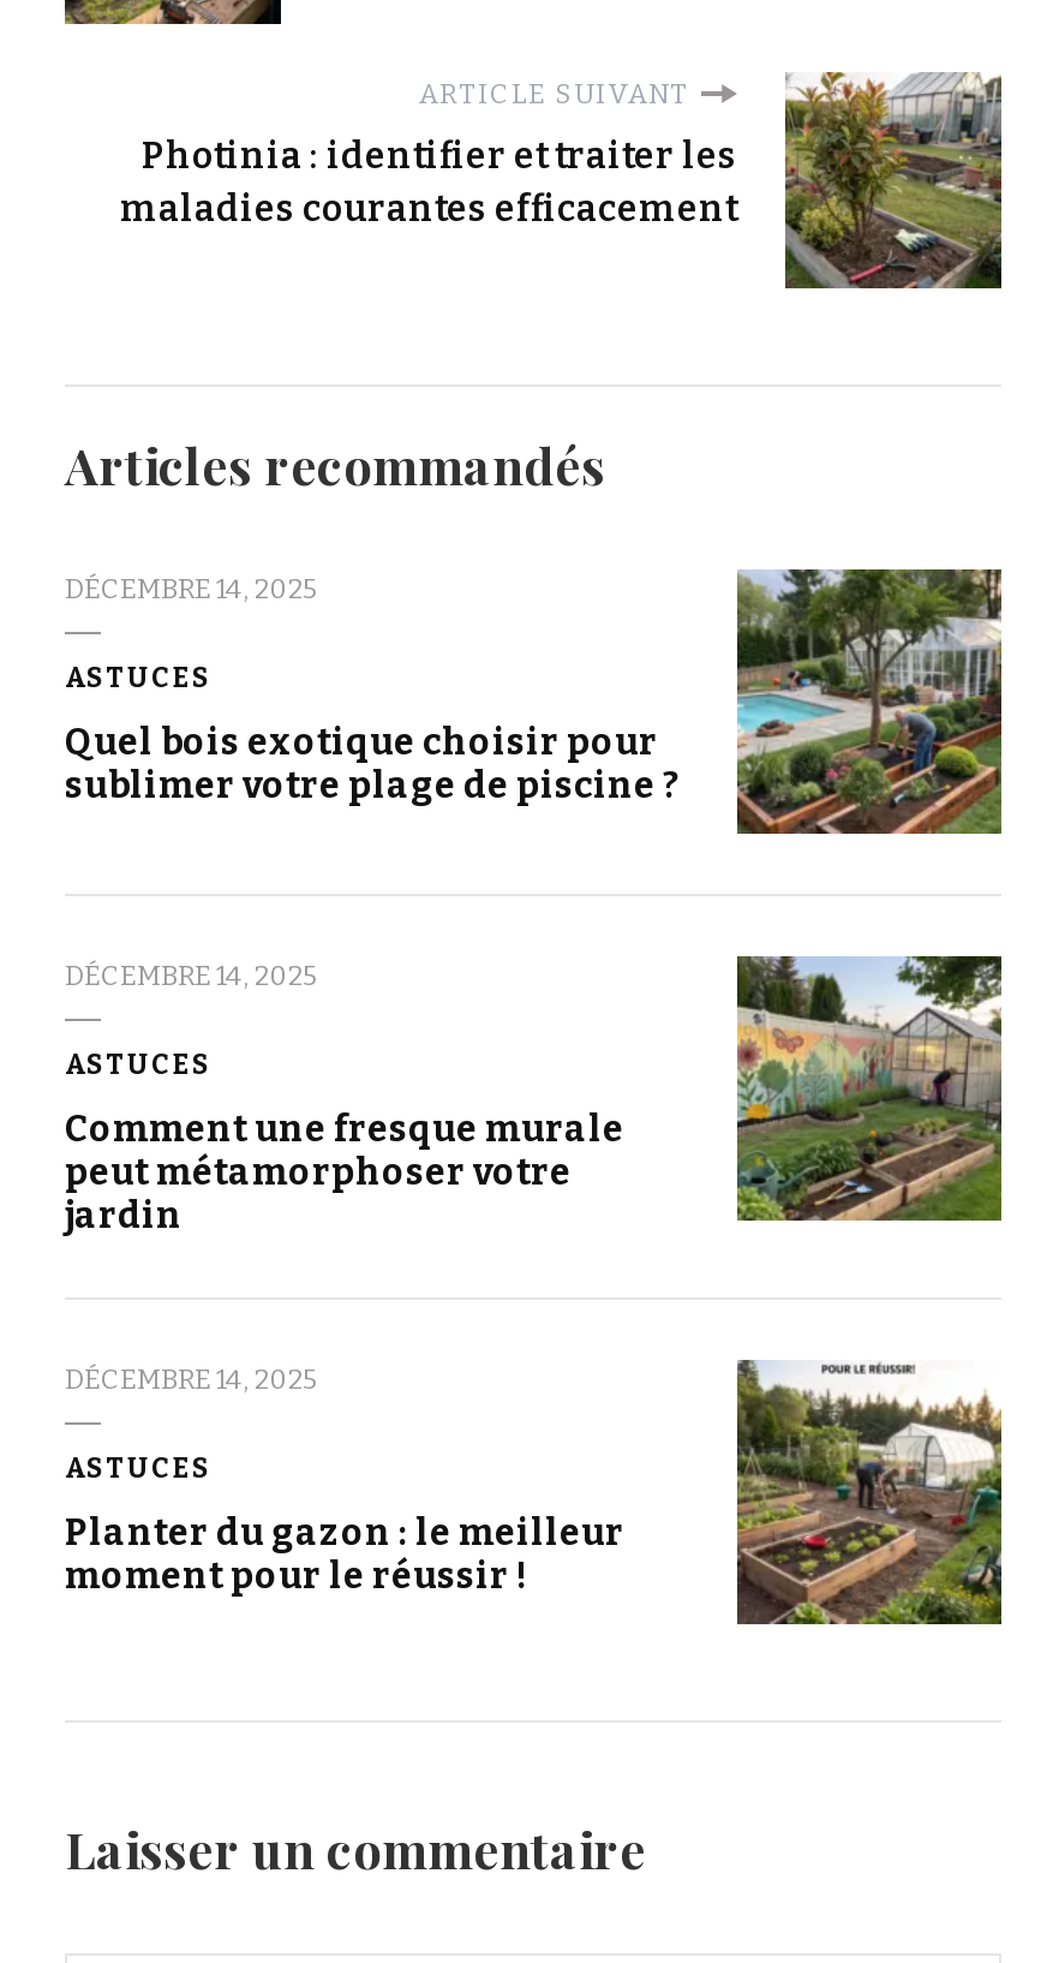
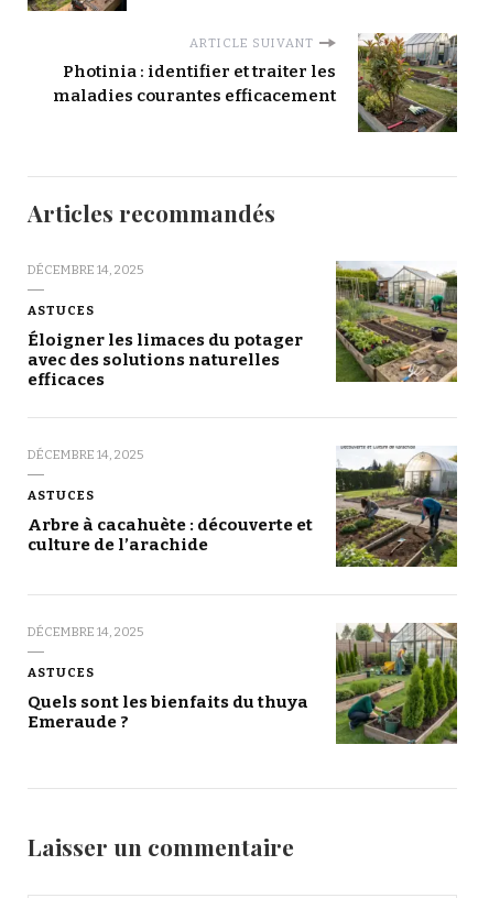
[65,567,1004,836] [image] | Quel bois exotique choisir pour | sublimer votre plage de piscine ? -> [28,261,458,390] [image] | Éloigner les limaces du potager | avec des solutions naturelles | efficaces
[735,954,1004,1223] [image] -> [335,446,458,568] [image]
[65,1109,624,1238] Comment une fresque murale | peut métamorphoser votre | jardin -> [28,515,313,555] Arbre à cacahuète : découverte et | culture de l’arachide
[735,1358,1004,1627] [image] -> [336,622,458,744] [image]
[65,1512,624,1599] Planter du gazon : le meilleur | moment pour le réussir ! -> [28,693,308,732] Quels sont les bienfaits du thuya | Emeraude ?

